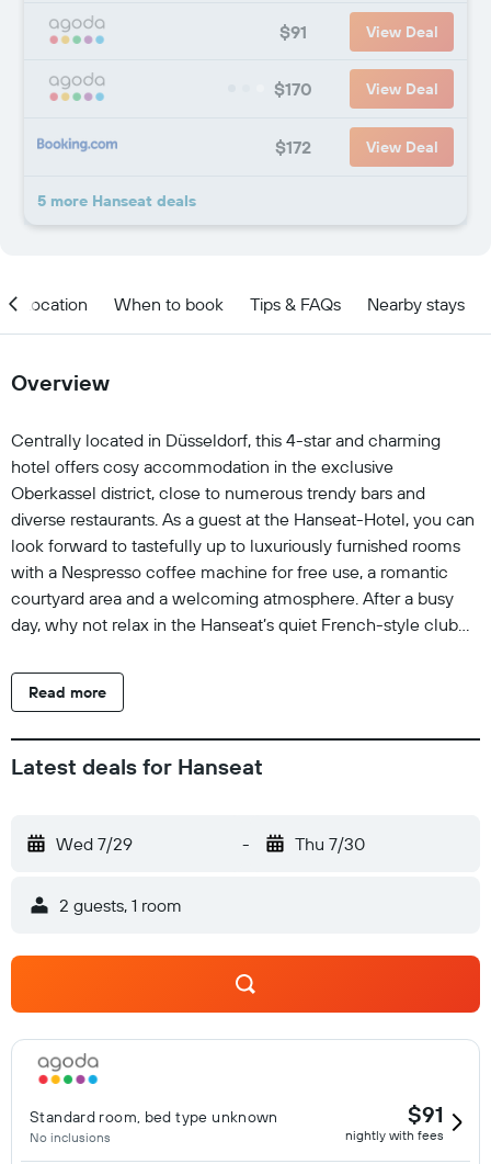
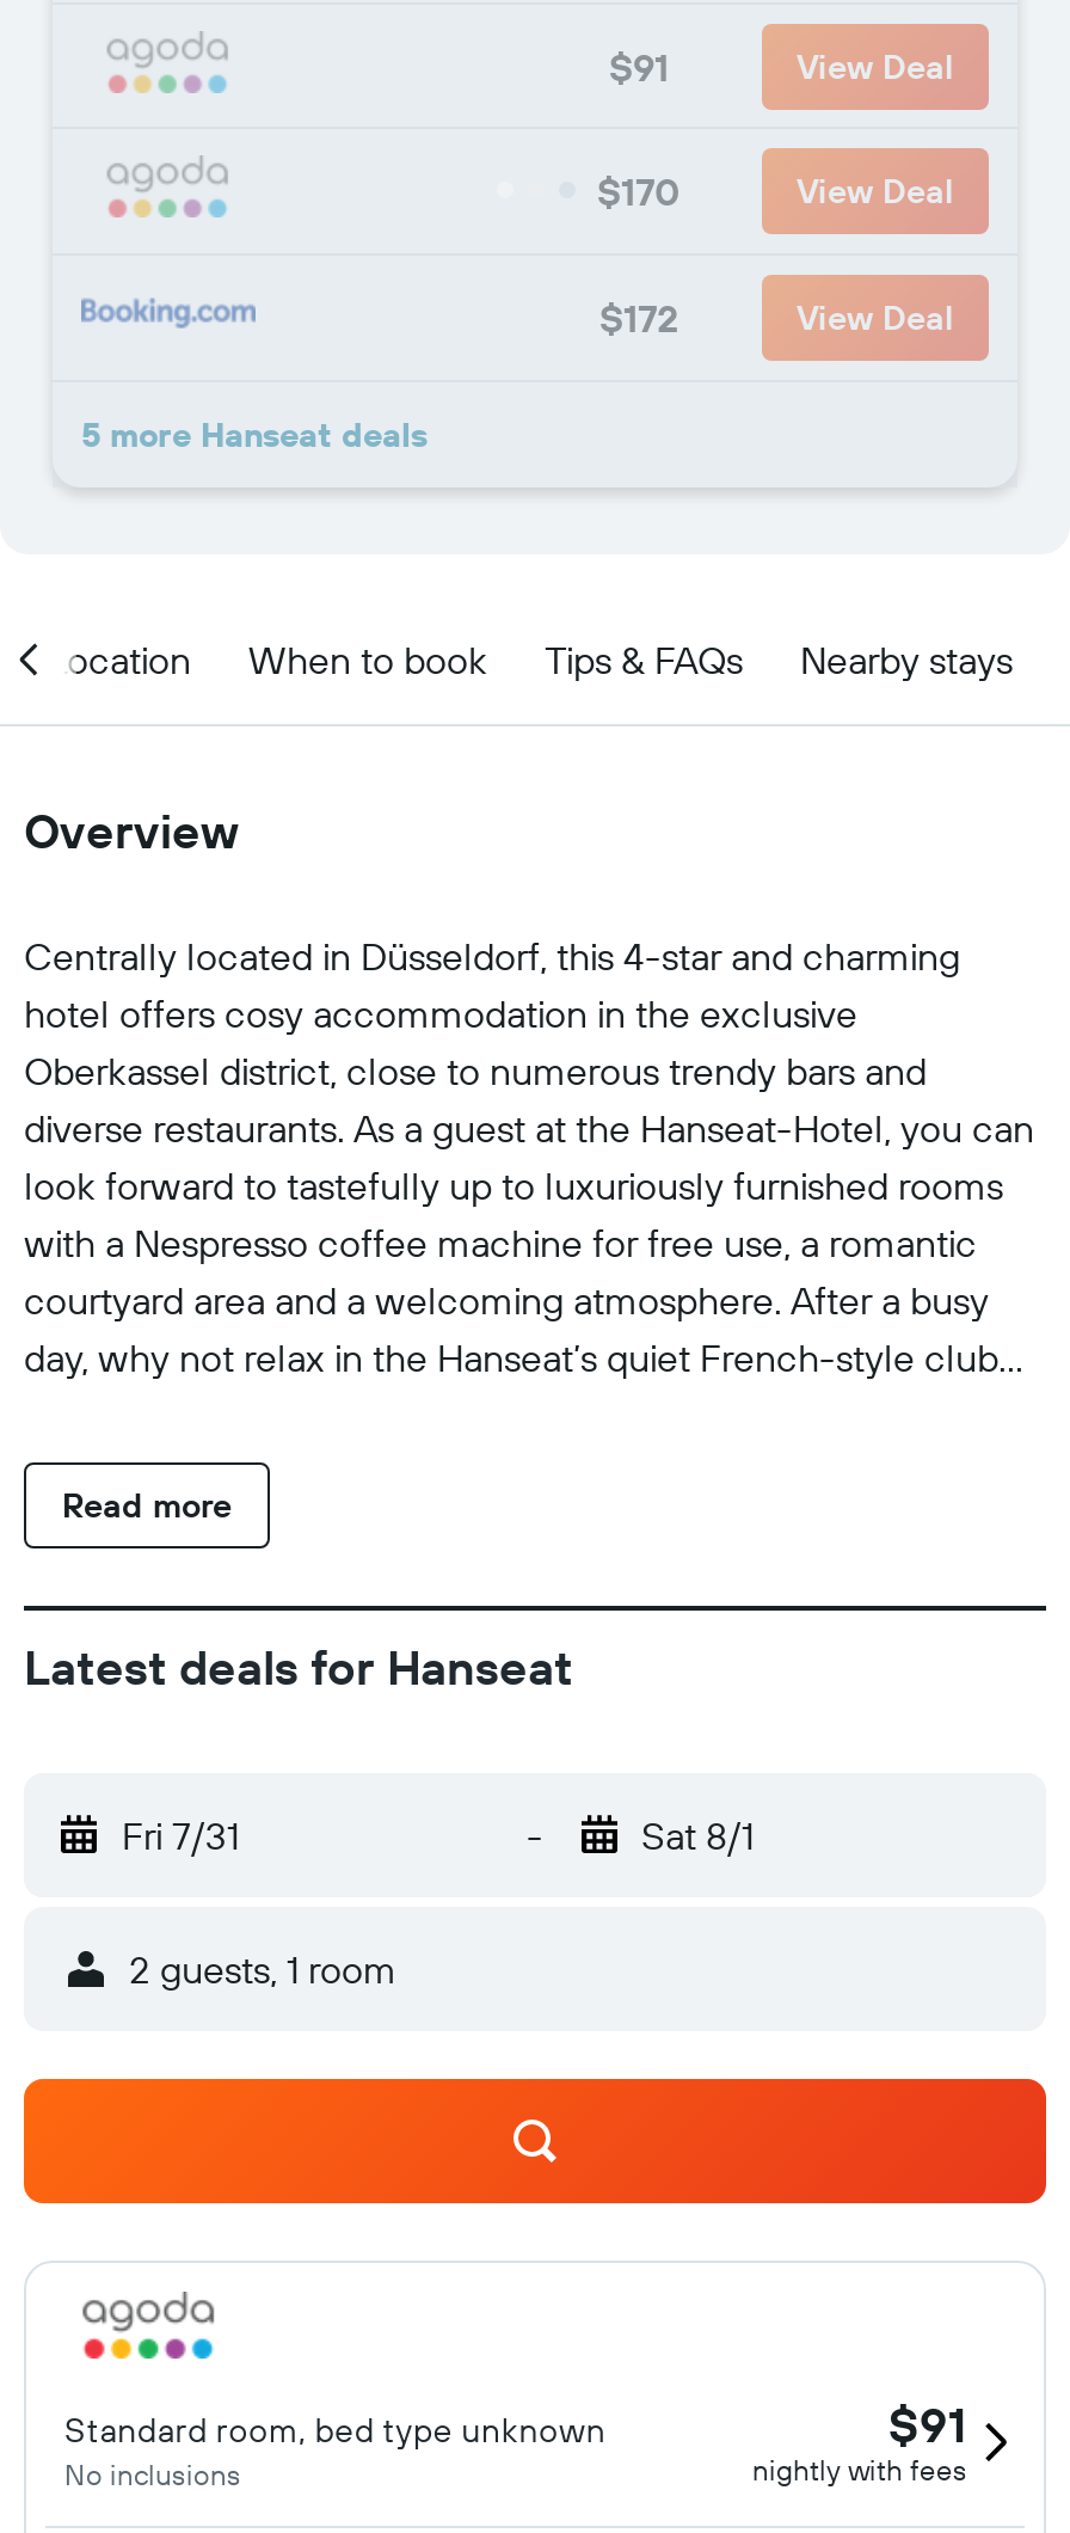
[56,833,133,855] Wed 7/29 -> [122,1811,239,1859] Fri 7/31
[294,833,364,855] Thu 7/30 -> [641,1811,754,1859] Sat 8/1

